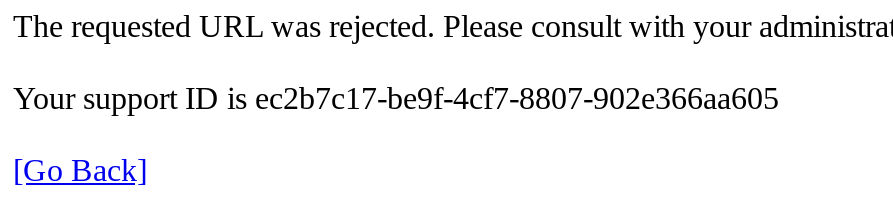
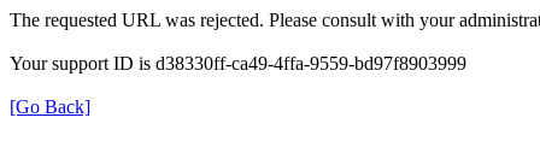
[13,81,779,115] Your support ID is ec2b7c17-be9f-4cf7-8807-902e366aa605 -> [10,53,466,74] Your support ID is d38330ff-ca49-4ffa-9559-bd97f8903999

